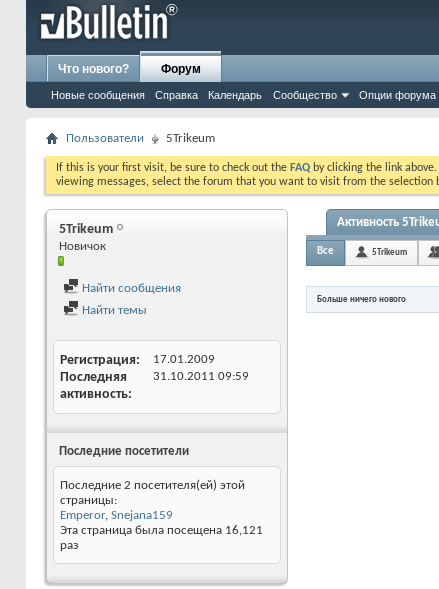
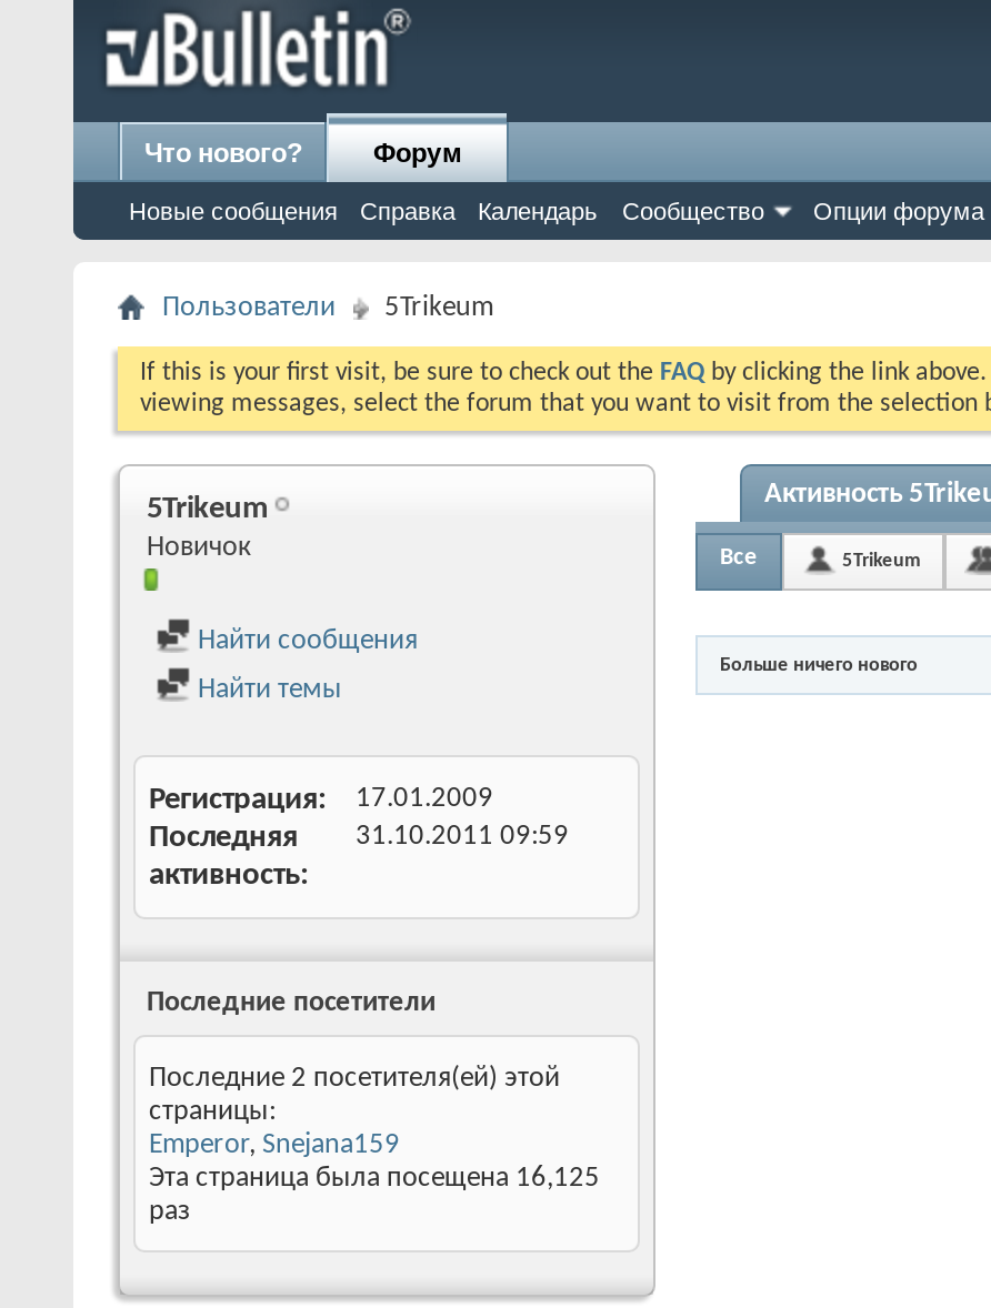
[60,524,263,537] Эта страница была посещена 16,121 -> [149,1164,600,1193] Эта страница была посещена 16,125

